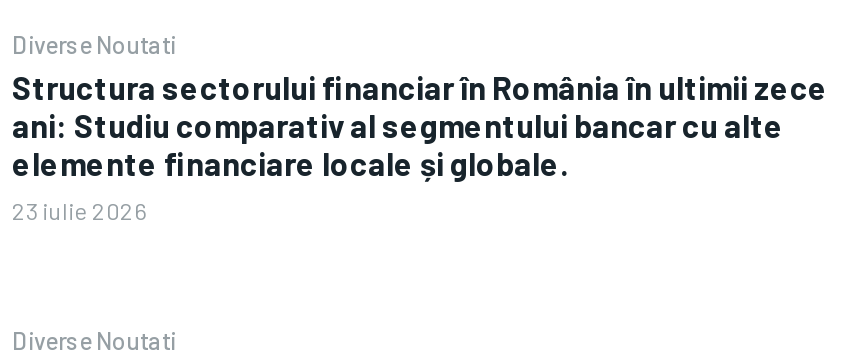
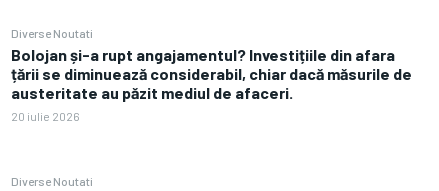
[12,67,828,223] Structura sectorului financiar în România în ultimii zece | ani: Studiu comparativ al segmentului bancar cu alte | elemente financiare locale și globale. | 23 iulie 2026 -> [11,45,412,123] Bolojan și-a rupt angajamentul? Investițiile din afara | țării se diminuează considerabil, chiar dacă măsurile de | austeritate au păzit mediul de afaceri. | 20 iulie 2026

